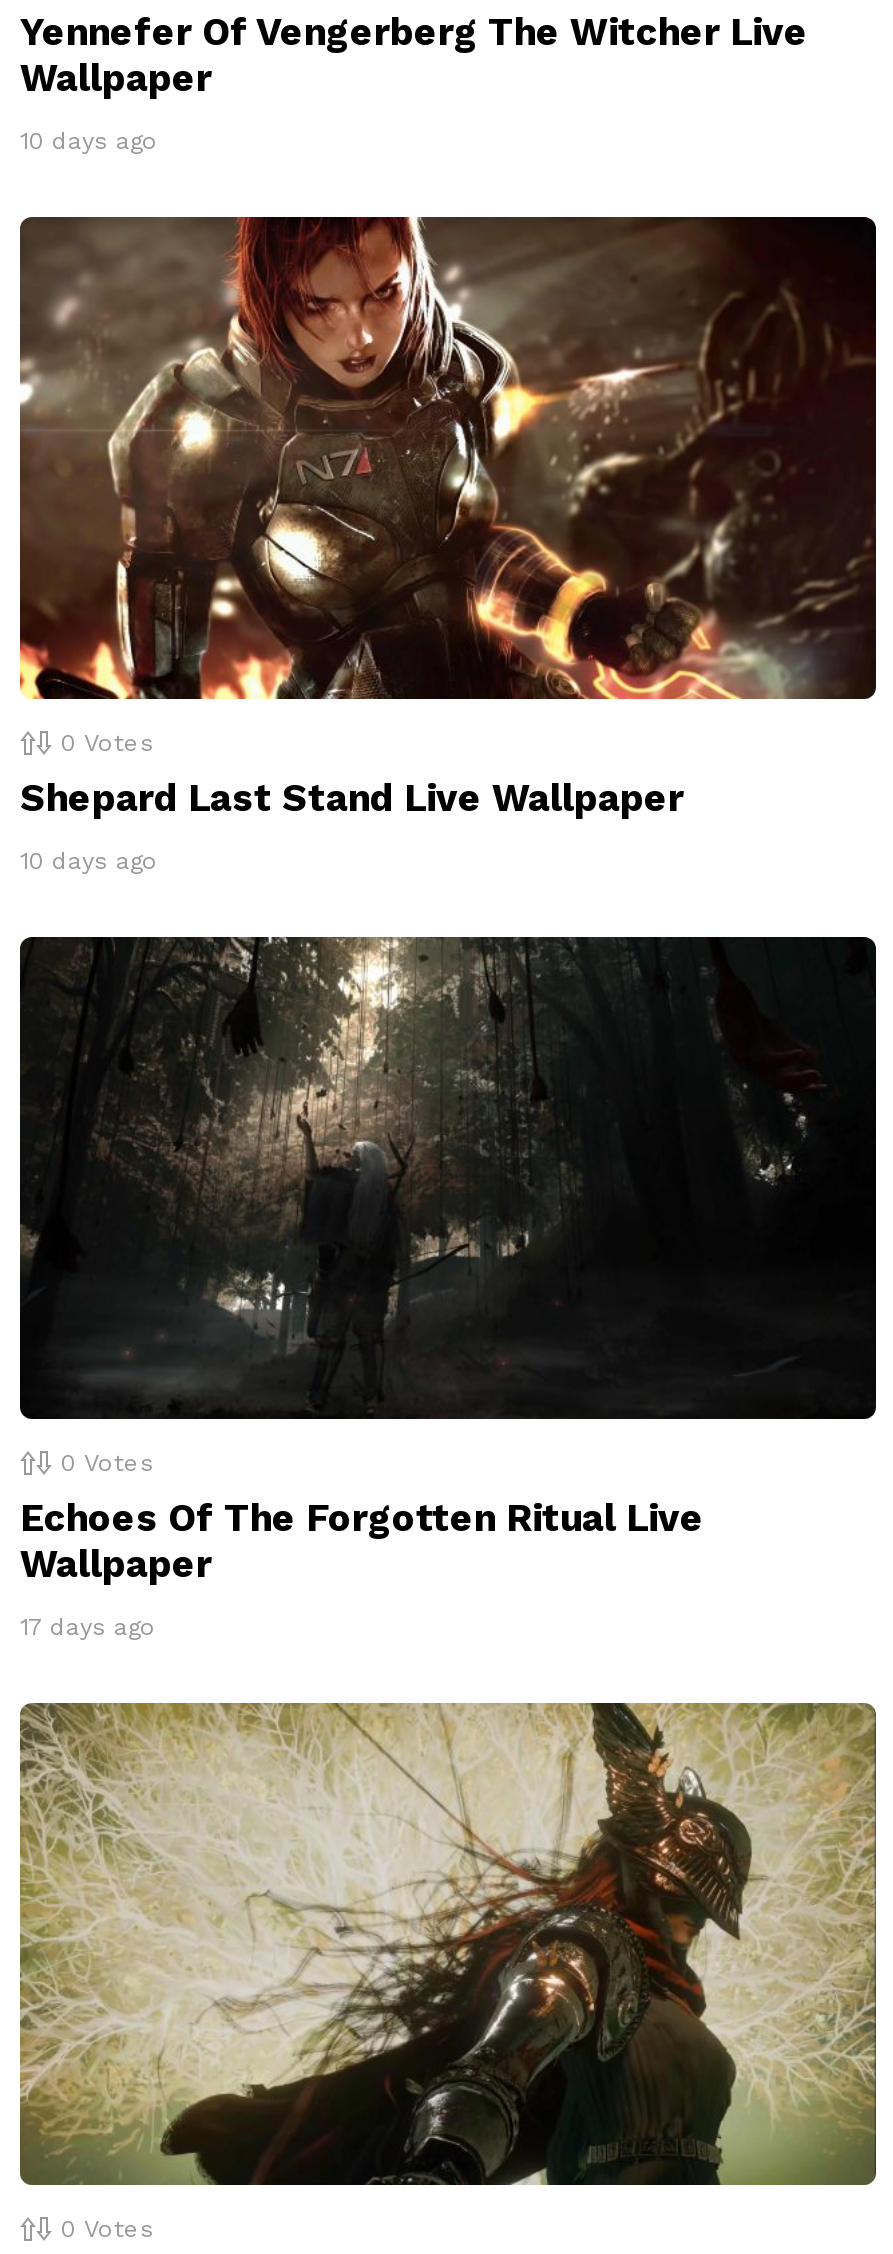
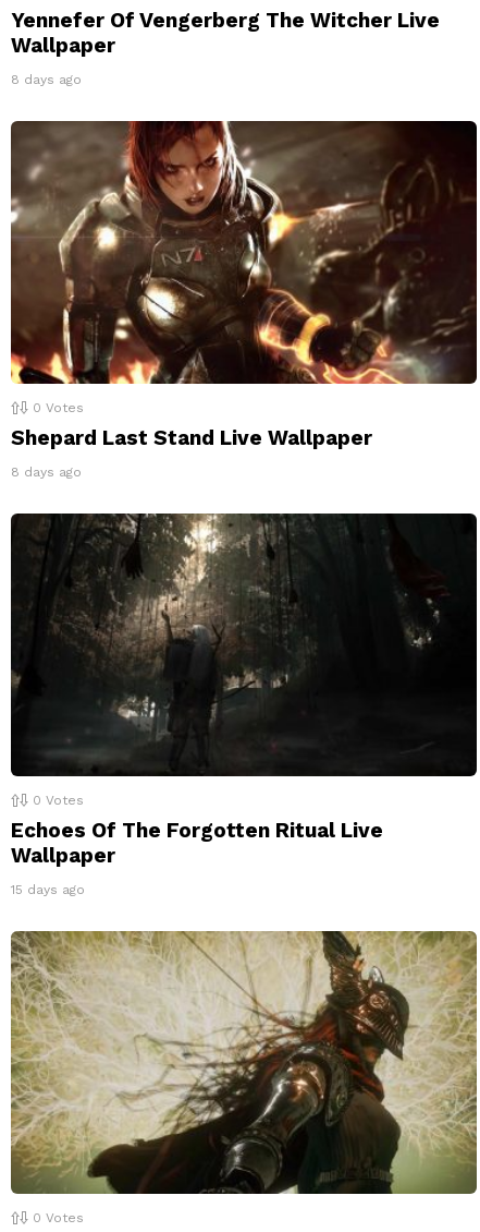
[20,127,158,155] 10 days ago -> [11,72,82,87] 8 days ago
[20,847,158,875] 10 days ago -> [11,464,82,479] 8 days ago
[20,1612,156,1640] 17 days ago -> [11,882,85,897] 15 days ago

